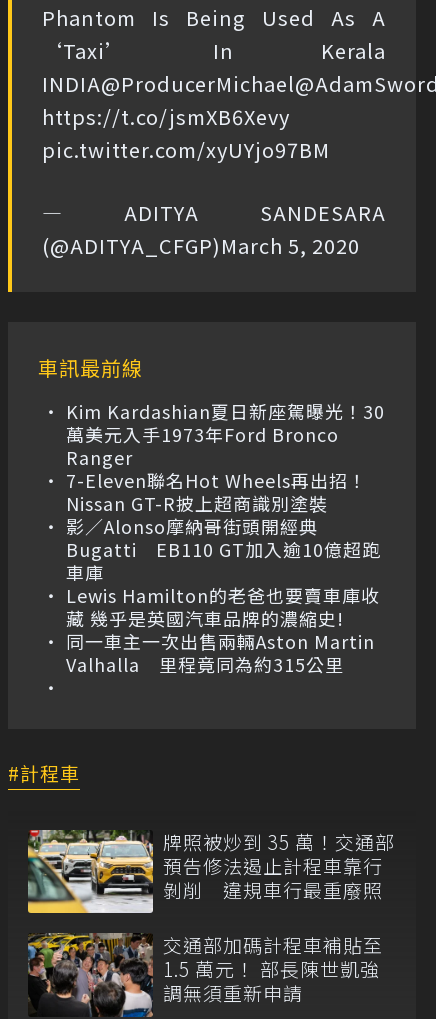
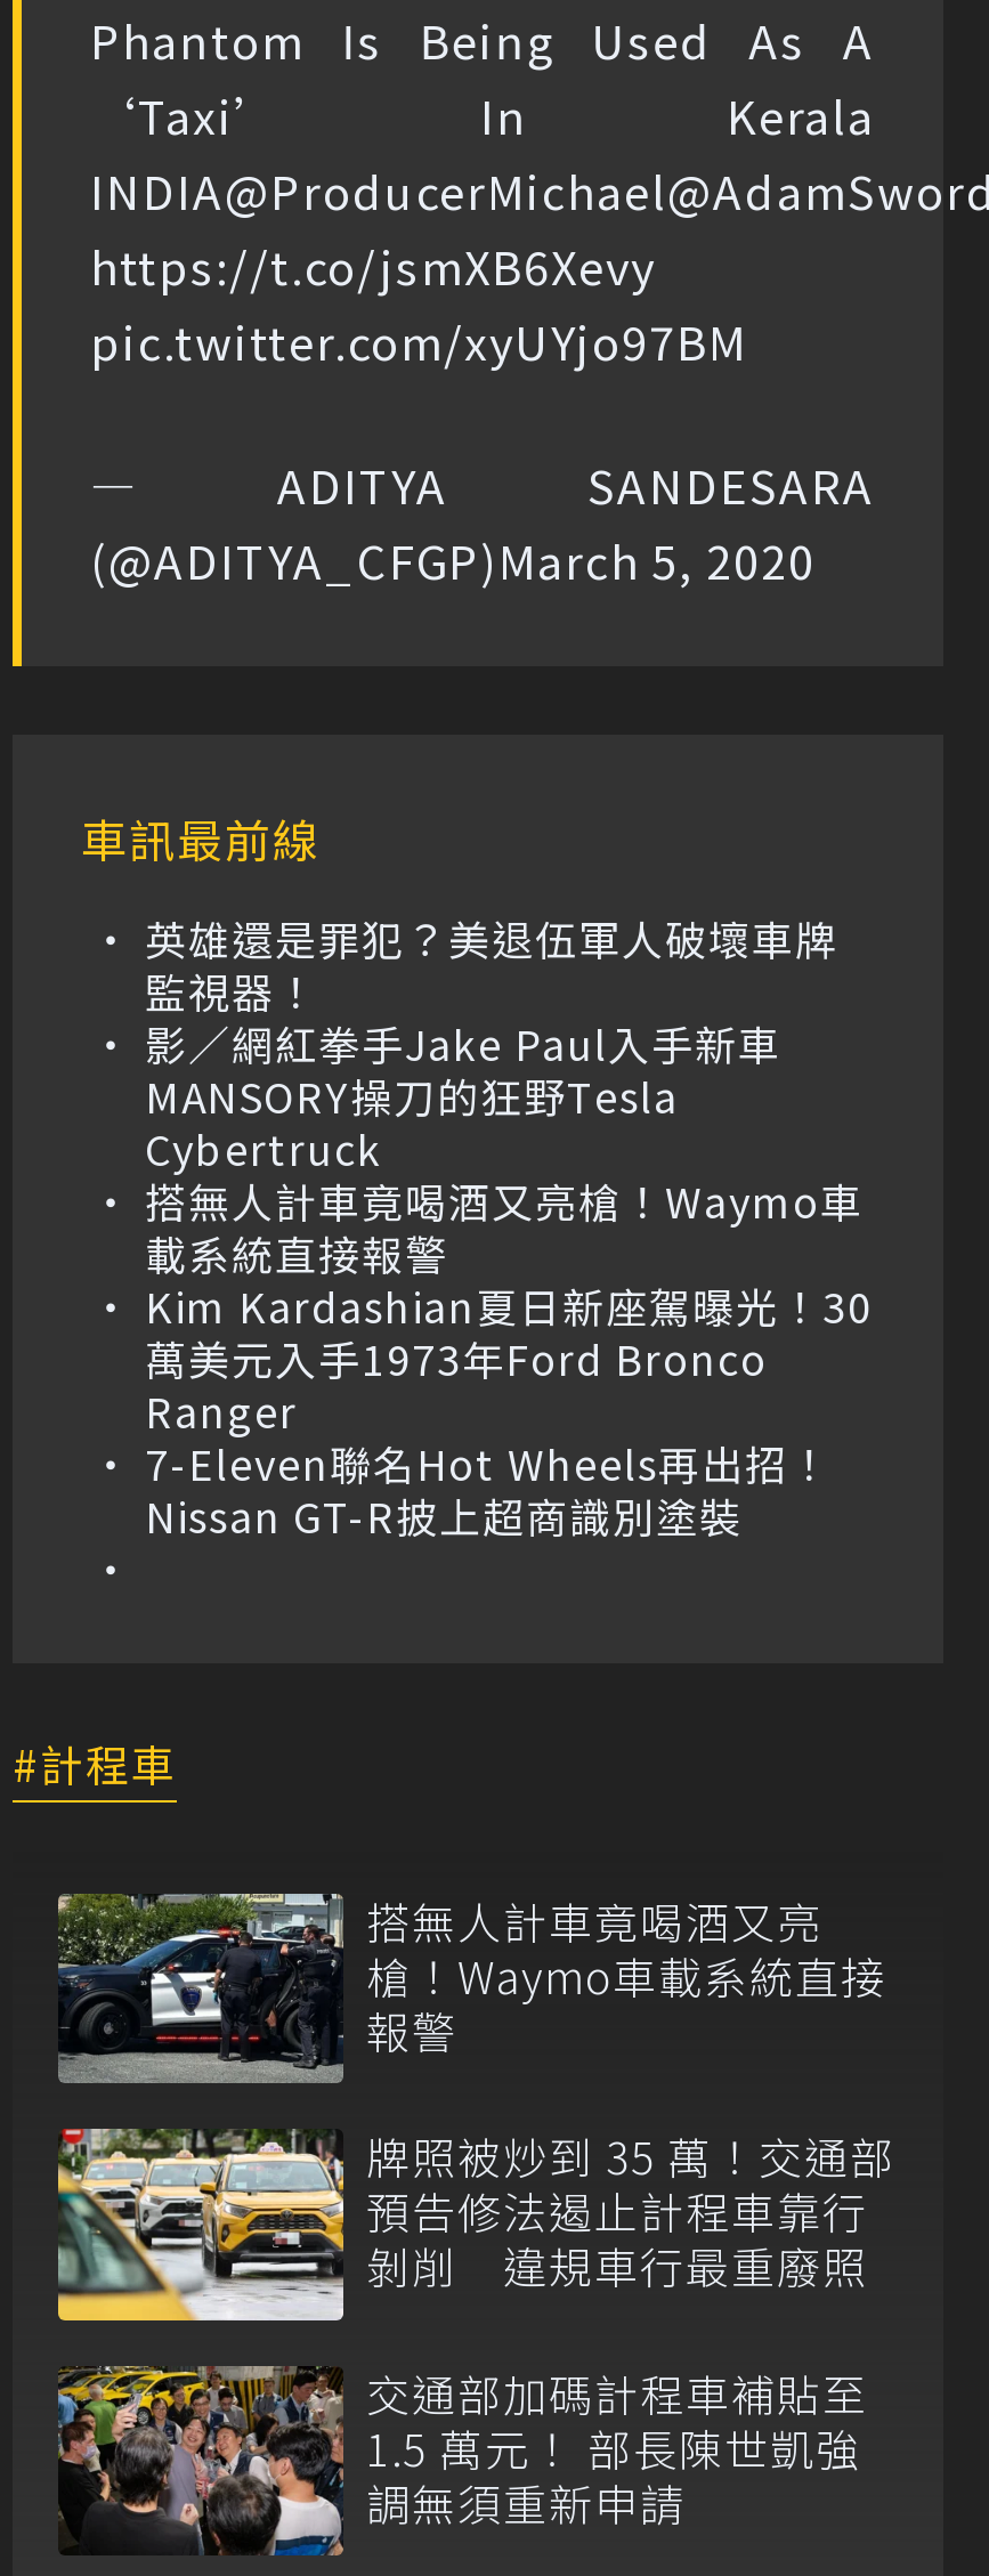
none -> [145,908,864,1282] 英雄還是罪犯？美退伍軍人破壞車牌 | 監視器！ | 影／網紅拳手Jake Paul入手新車 | MANSORY操刀的狂野Tesla | Cybertruck | 搭無人計車竟喝酒又亮槍！Waymo車 | 載系統直接報警
moved [66,398,385,516] -> [145,1275,873,1545]: Kim Kardashian夏日新座駕曝光！30 | 萬美元入手1973年Ford Bronco | Ranger | 7-Eleven聯名Hot Wheels再出招！ | Nissan GT-R披上超商識別塗裝
[66,513,381,677] 影／Alonso摩納哥街頭開經典 | Bugatti EB110 GT加入逾10億超跑 | 車庫 | Lewis Hamilton的老爸也要賣車庫收 | 藏 幾乎是英國汽車品牌的濃縮史! | 同一車主一次出售兩輛Aston Martin | Valhalla 里程竟同為約315公里 -> none
none -> [56,1889,886,2085] [image] | 搭無人計車竟喝酒又亮 | 槍！Waymo車載系統直接 | 報警

